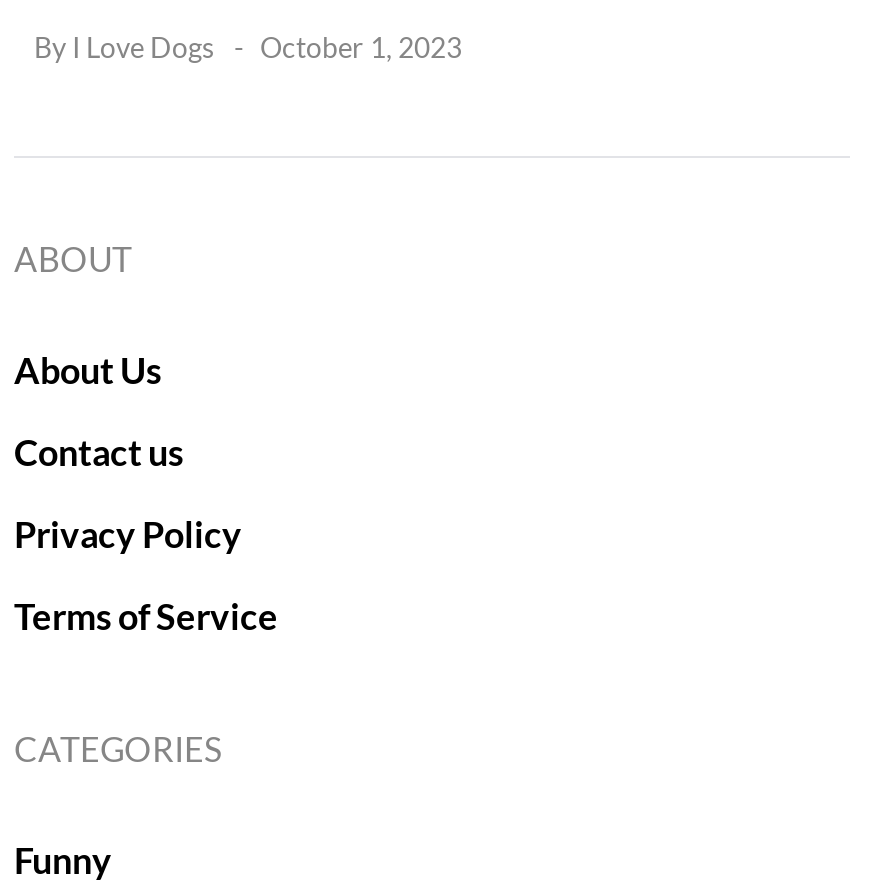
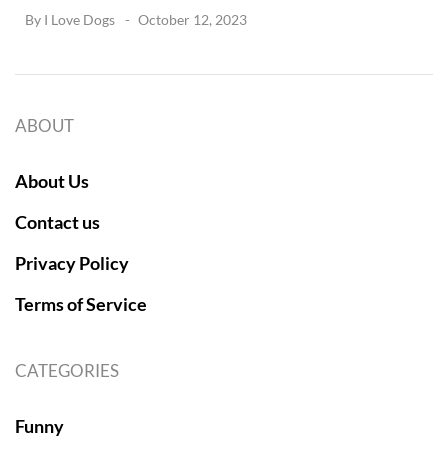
[34,31,462,65] By I Love Dogs October 1, 2023 -> [25,11,247,28] By I Love Dogs October 12, 2023

